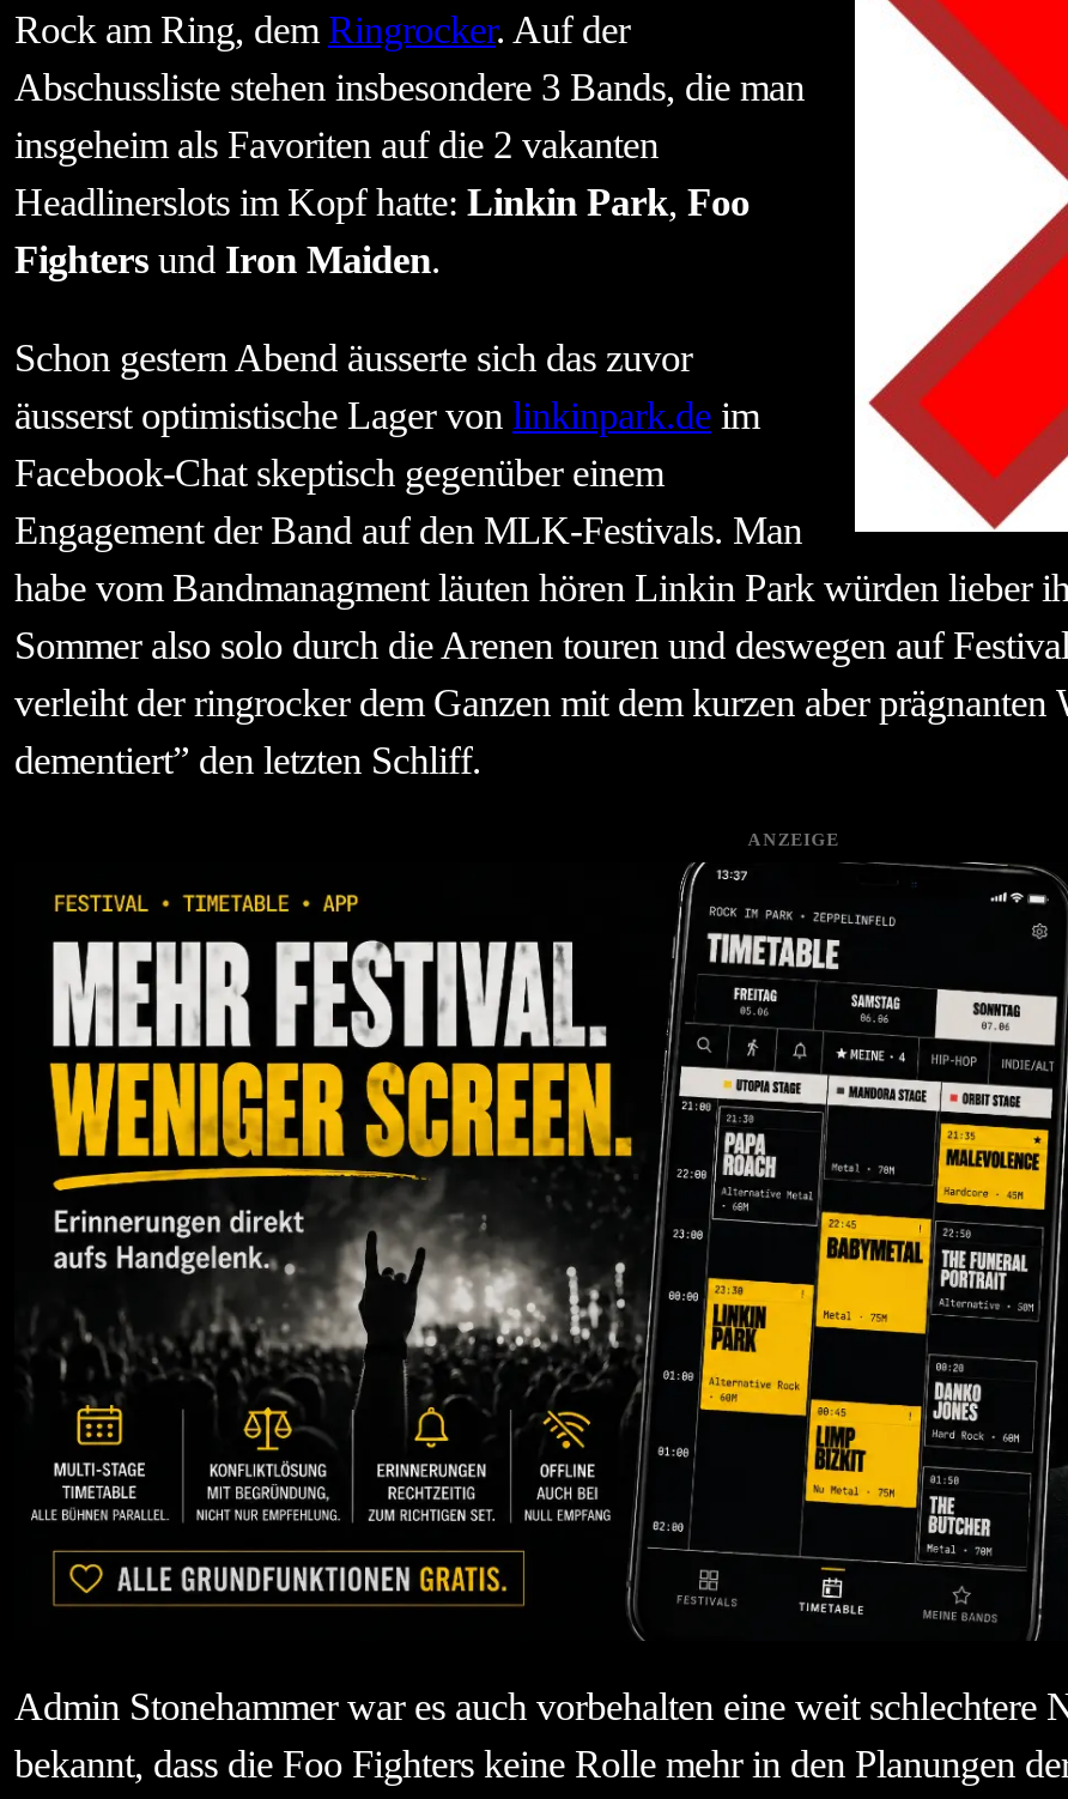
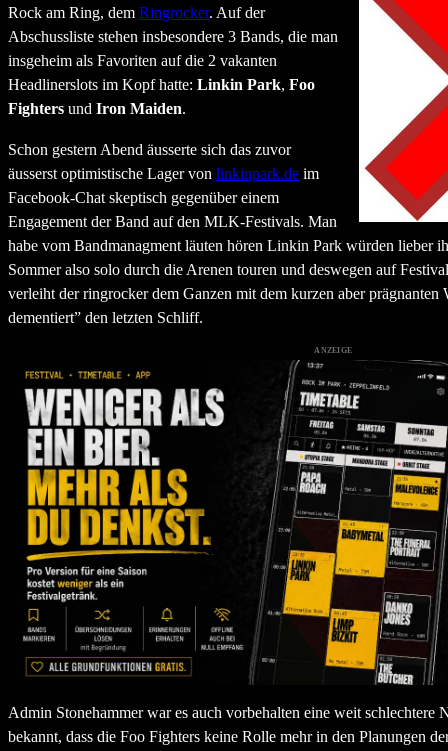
[29,865,1061,1641] [image] -> [16,360,445,686] [image]

